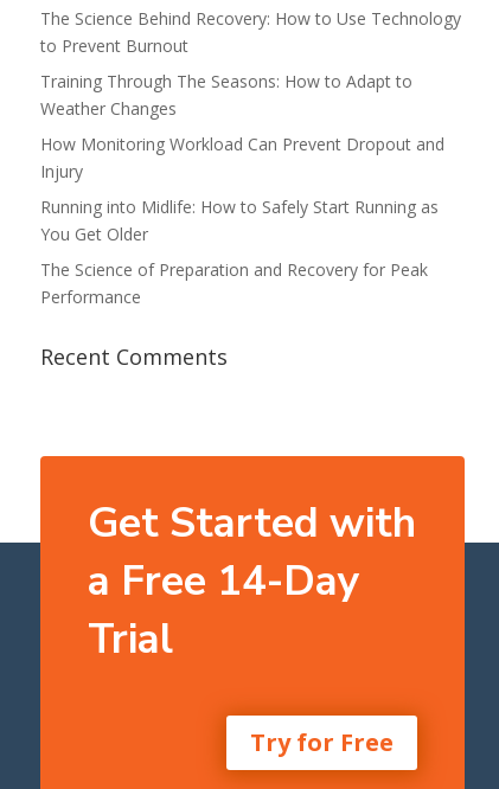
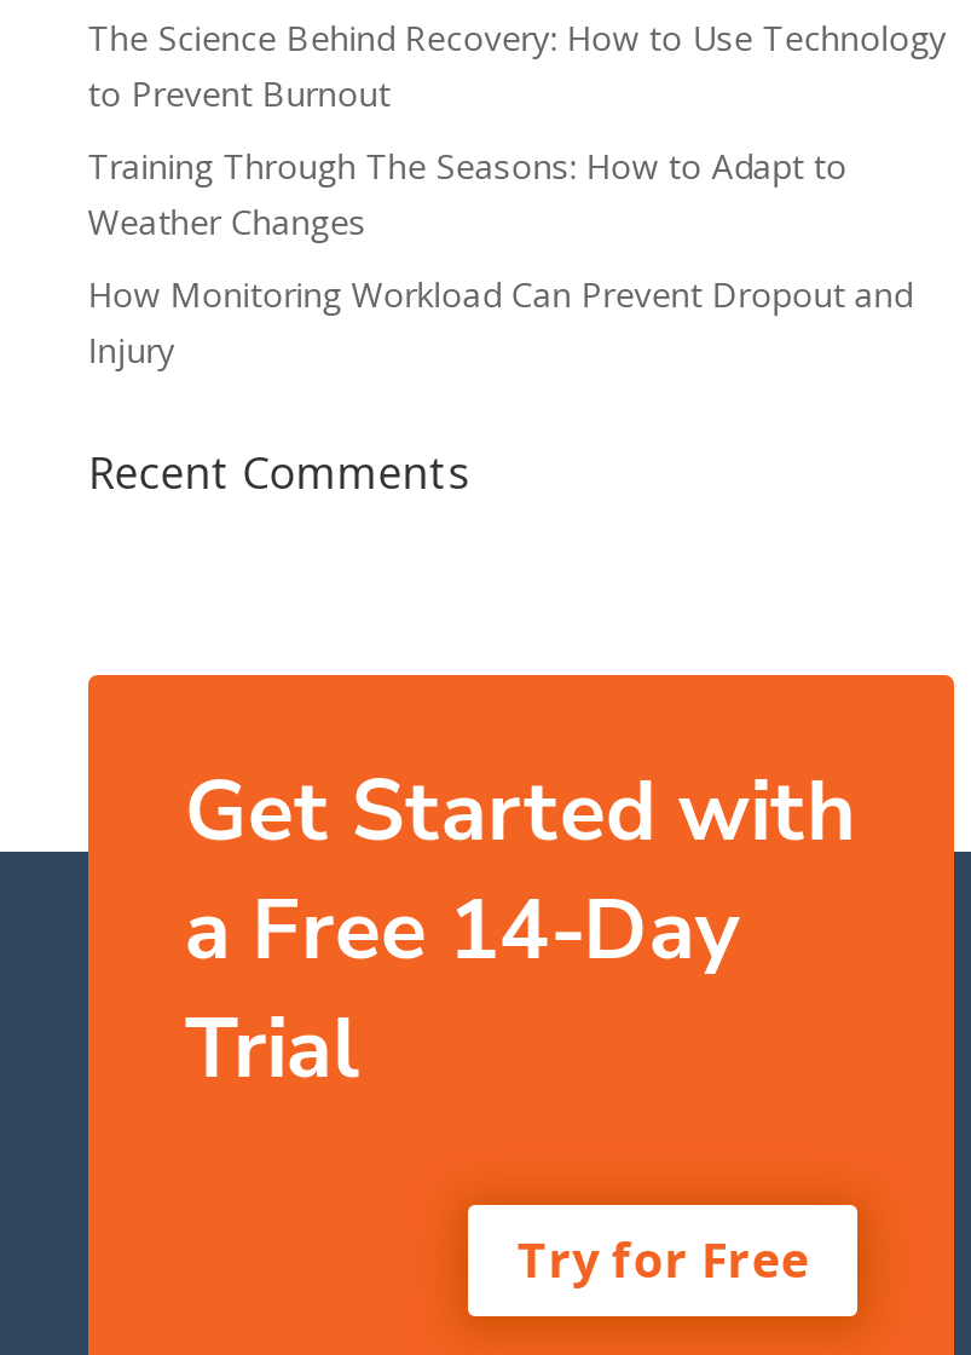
[40,195,438,308] Running into Midlife: How to Safely Start Running as | You Get Older | The Science of Preparation and Recovery for Peak | Performance -> none

